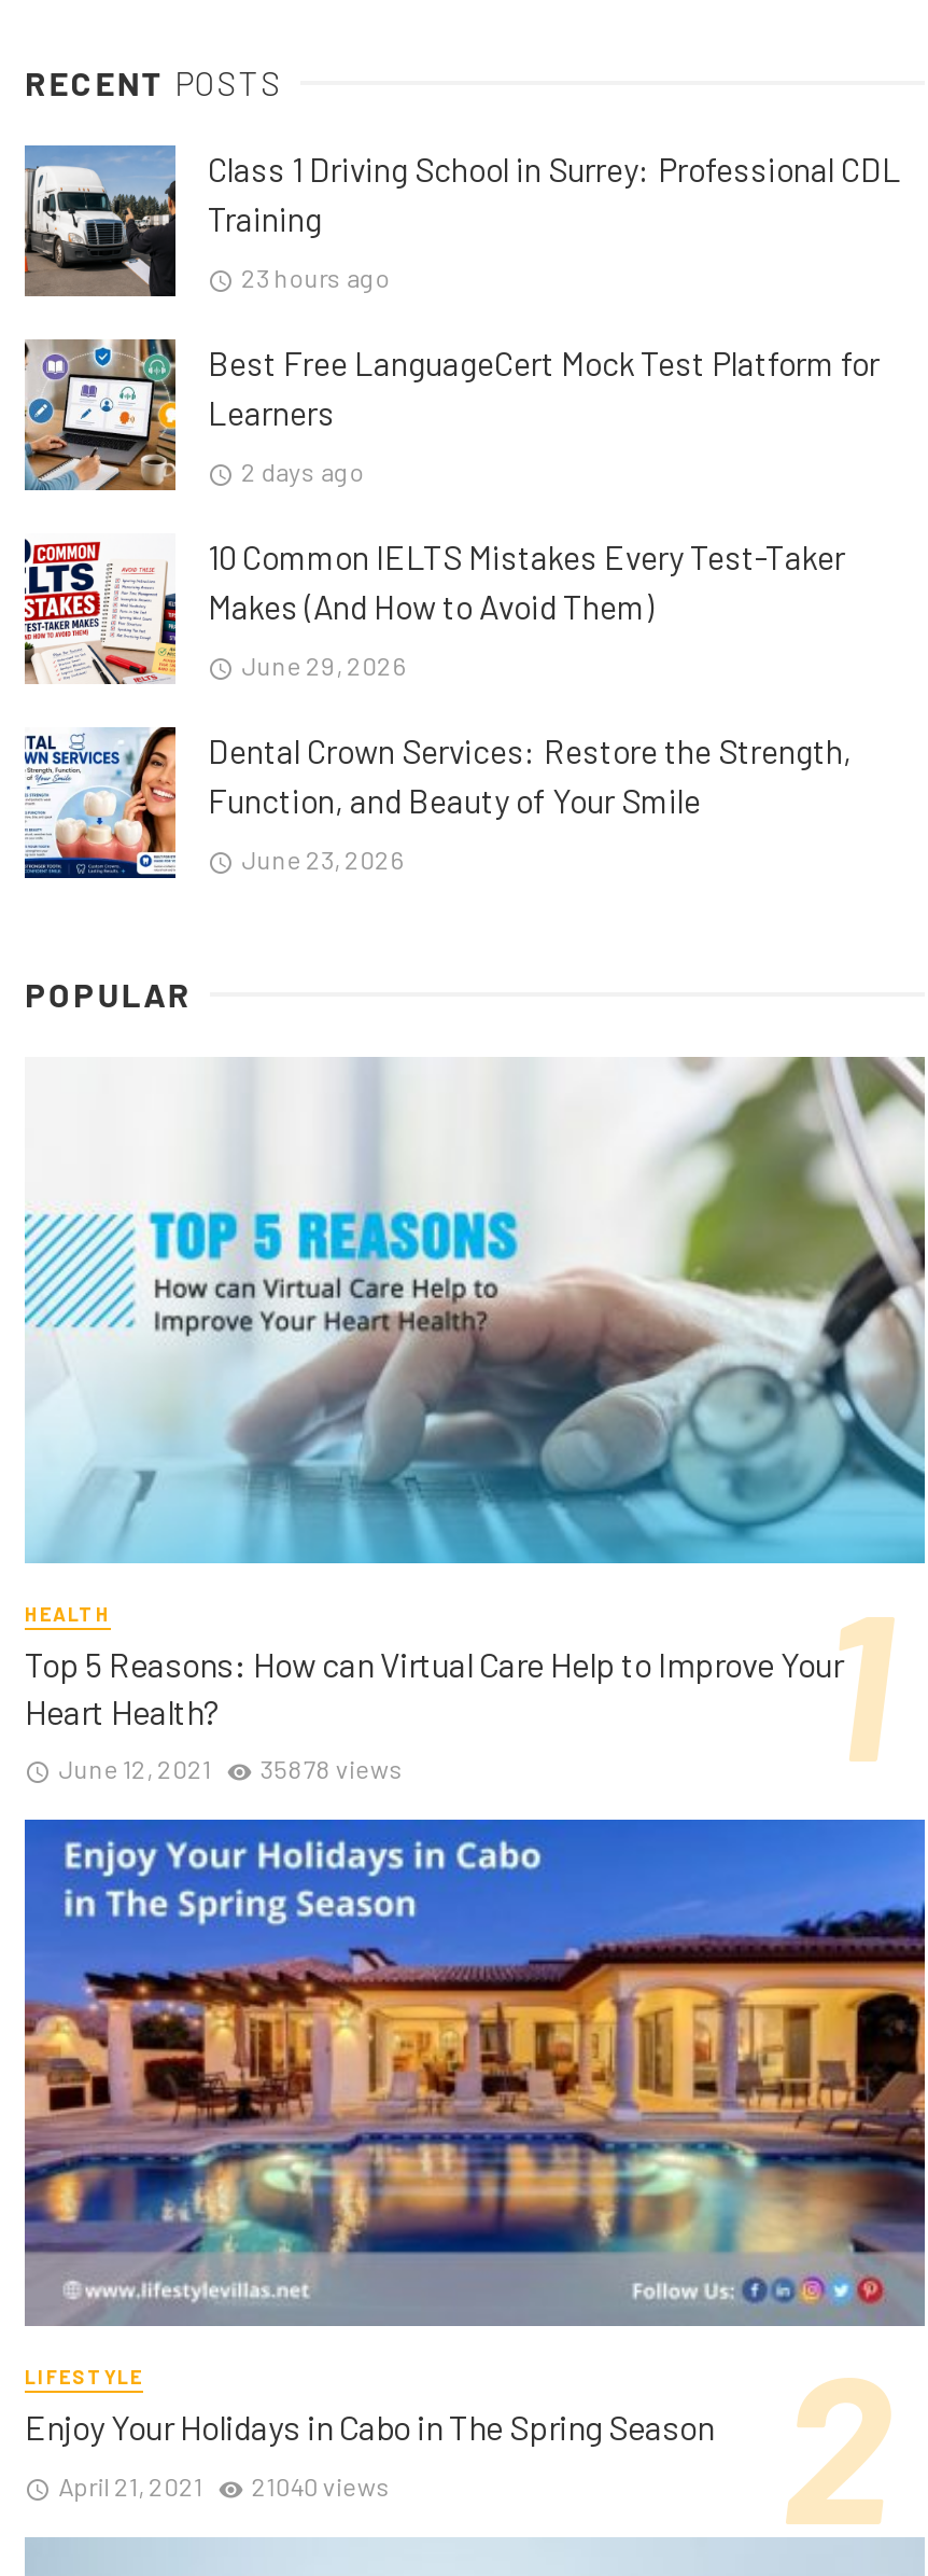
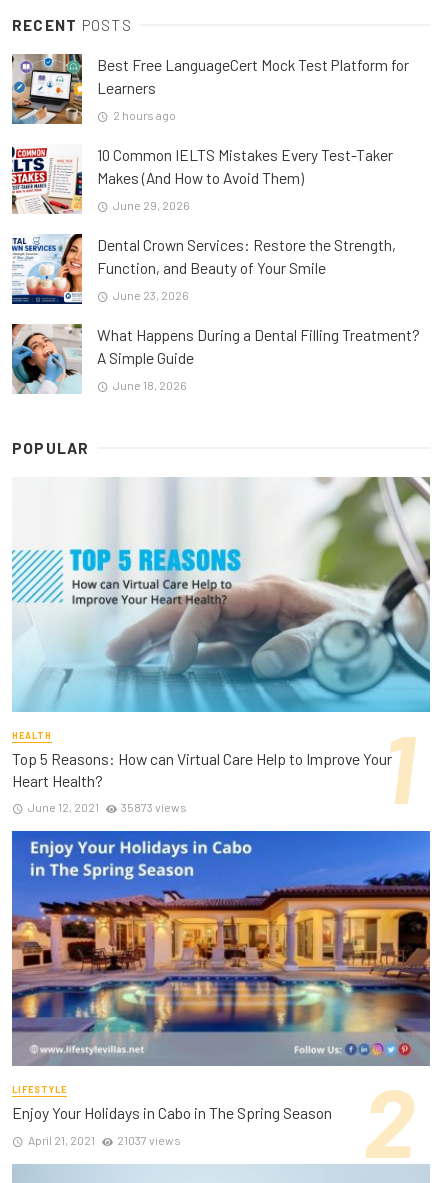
[23,143,901,298] [image] | Class 1 Driving School in Surrey: Professional CDL | Training | 23 hours ago -> none
moved [20,335,880,492] -> [10,52,409,125]: [image] | Best Free LanguageCert Mock Test Platform for | Learners
[241,456,364,486] 2 days ago -> [113,108,176,122] 2 hours ago
moved [20,538,852,874] -> [10,146,396,302]: [image] | 10 Common IELTS Mistakes Every Test-Taker | Makes (And How to Avoid Them) | June 29, 2026 | Dental Crown Services: Restore the Strength, | Function, and Beauty of Your Smile | June 23, 2026
none -> [11,323,420,395] [image] | What Happens During a Dental Filling Treatment? | A Simple Guide | June 18, 2026
[58,1754,405,1784] June 12, 2021 35878 views -> [28,800,187,814] June 12, 2021 35873 views
[58,2470,392,2500] April 21, 2021 21040 views -> [28,1133,181,1147] April 21, 2021 21037 views

